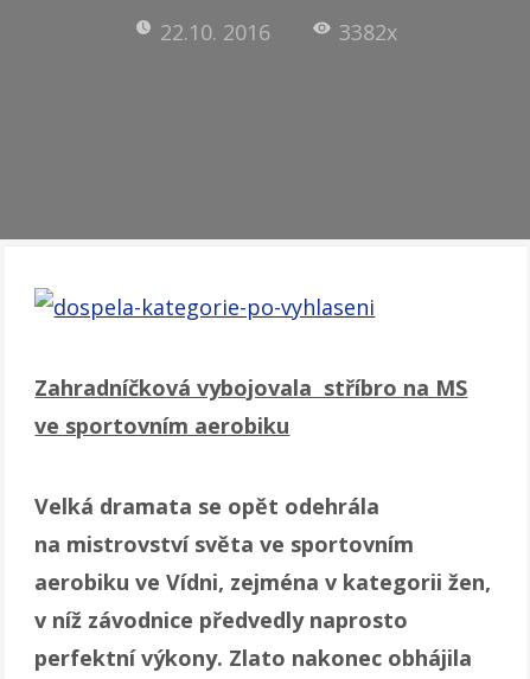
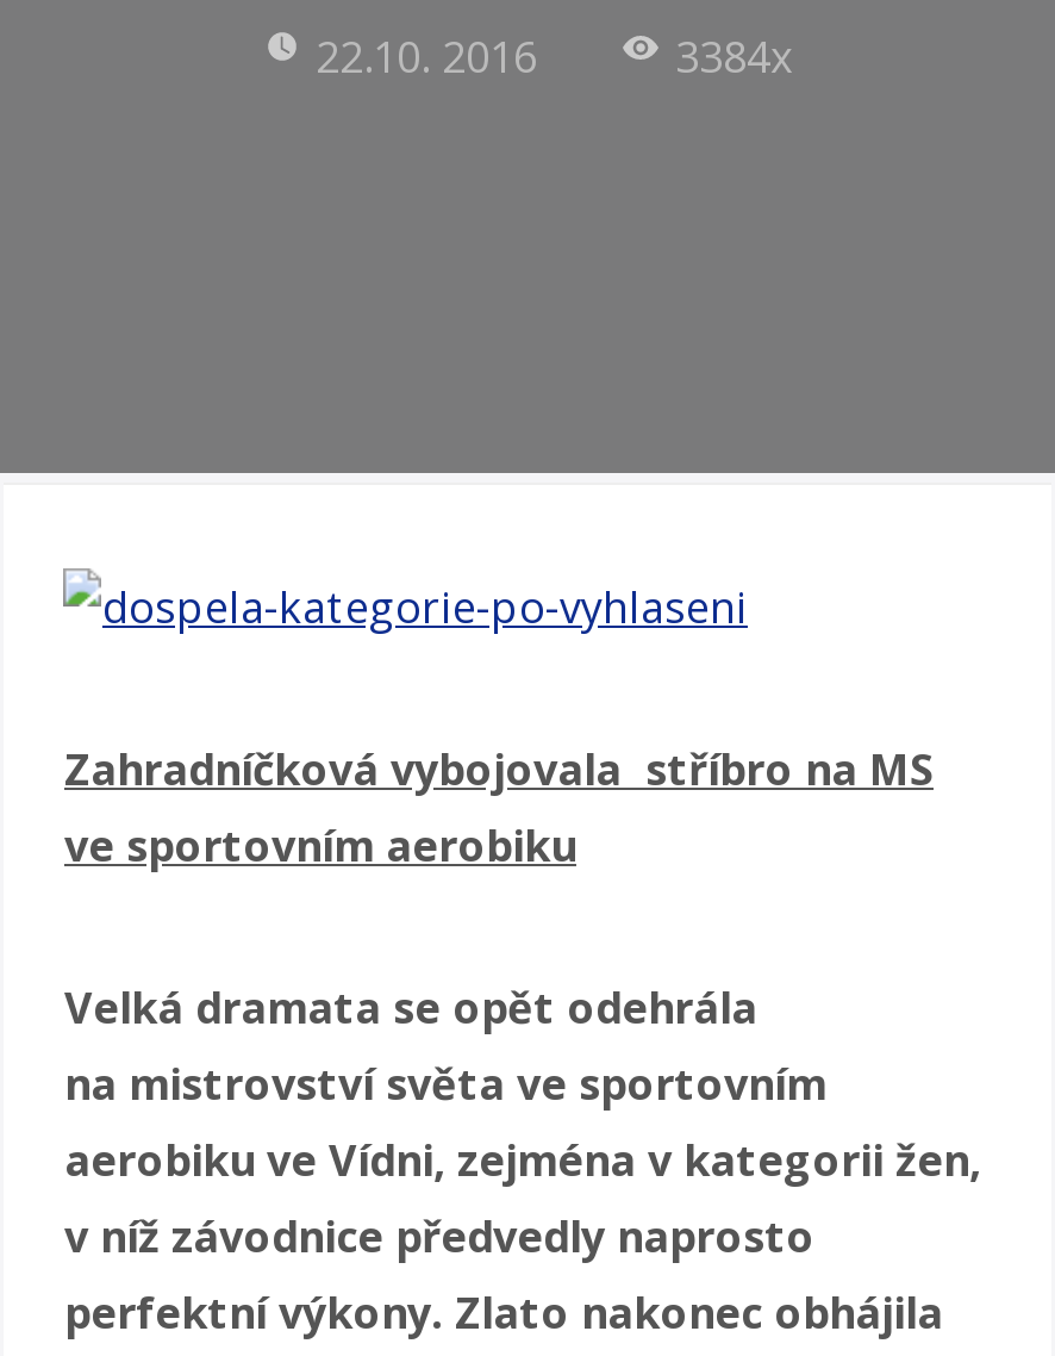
[339,18,397,47] 3382x -> [675,27,792,84] 3384x

